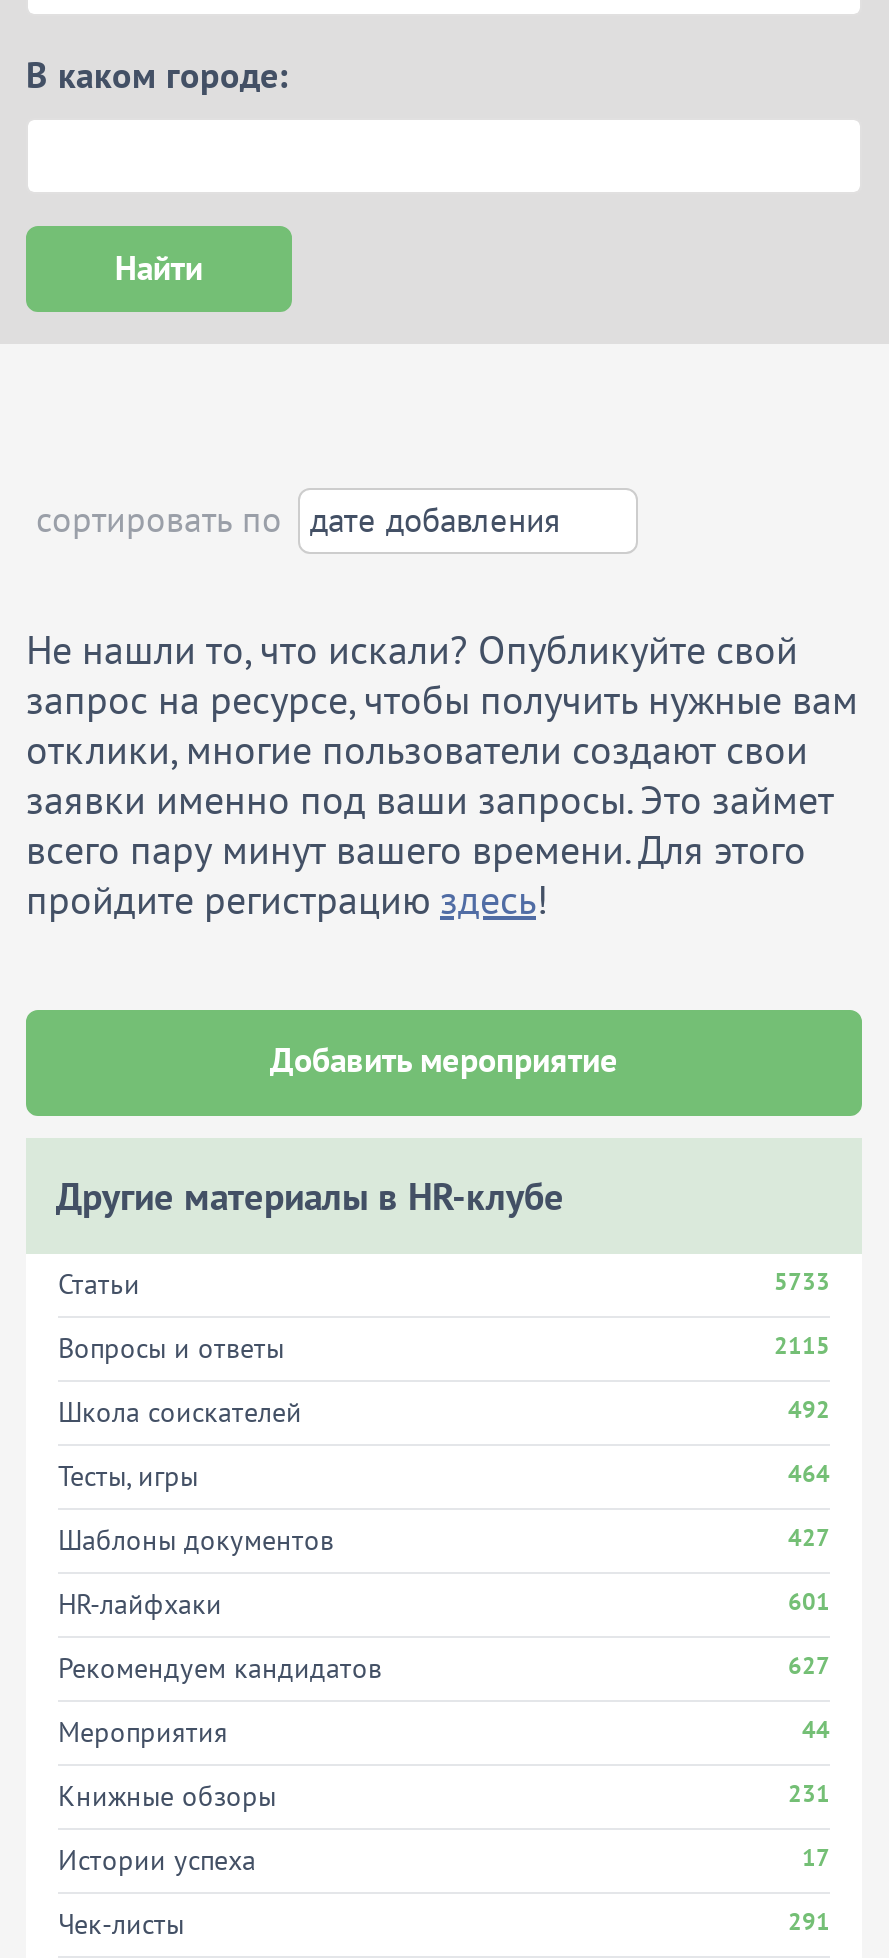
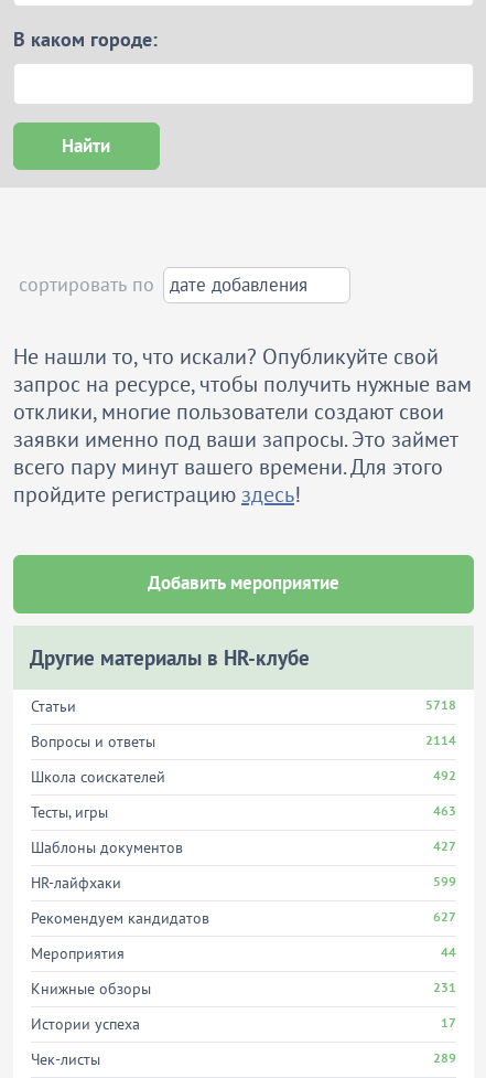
[774,1266,830,1296] 5733 -> [425,696,456,713] 5718
[774,1330,830,1360] 2115 -> [425,732,456,748] 2114
[788,1458,830,1488] 464 -> [433,802,456,819] 463
[788,1586,830,1616] 601 -> [433,873,456,889] 599
[788,1906,830,1936] 291 -> [433,1049,456,1066] 289

